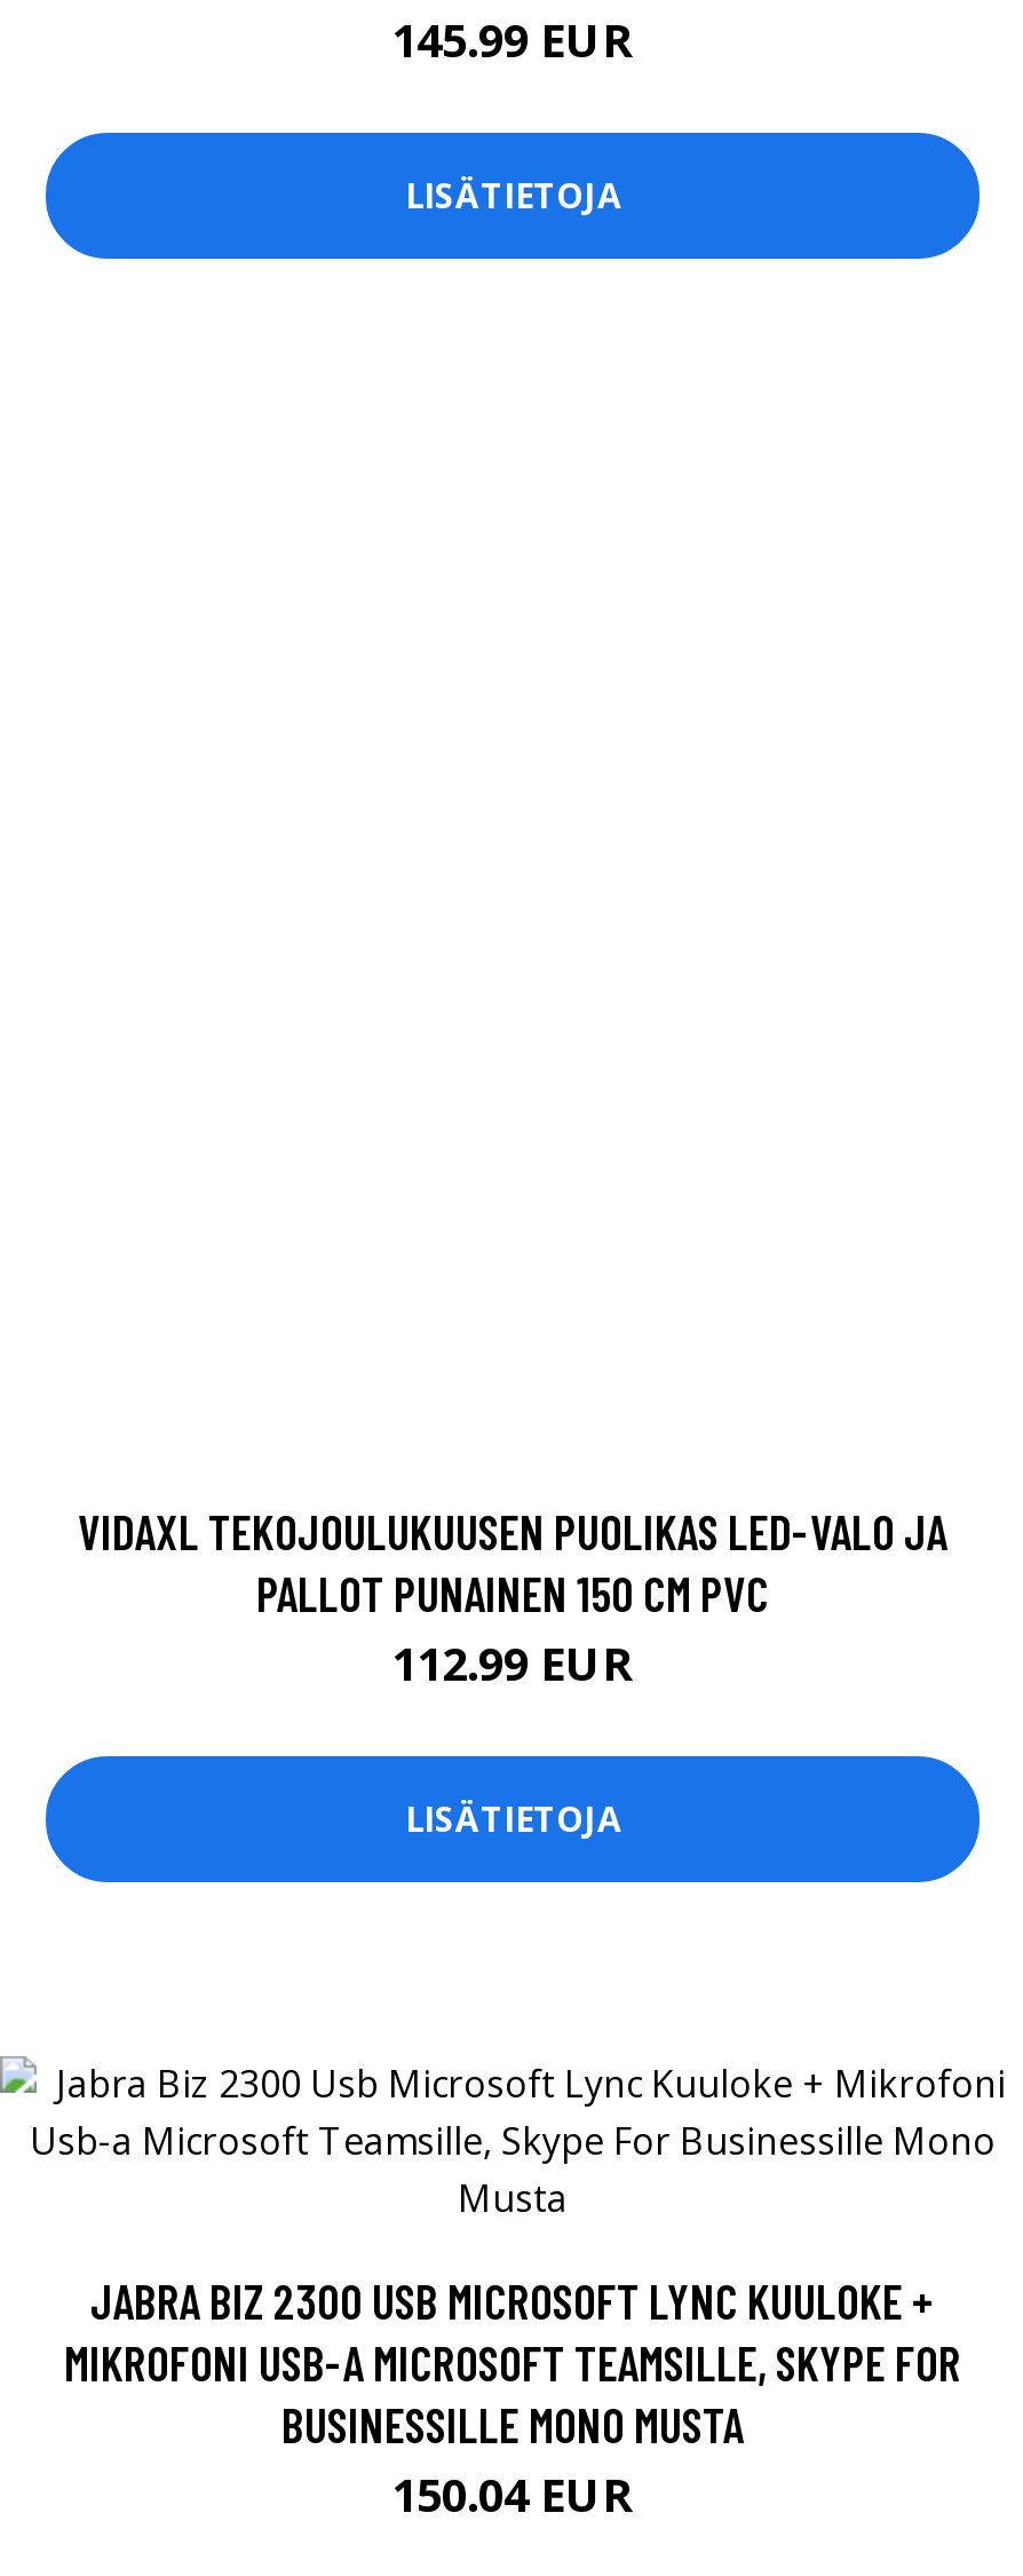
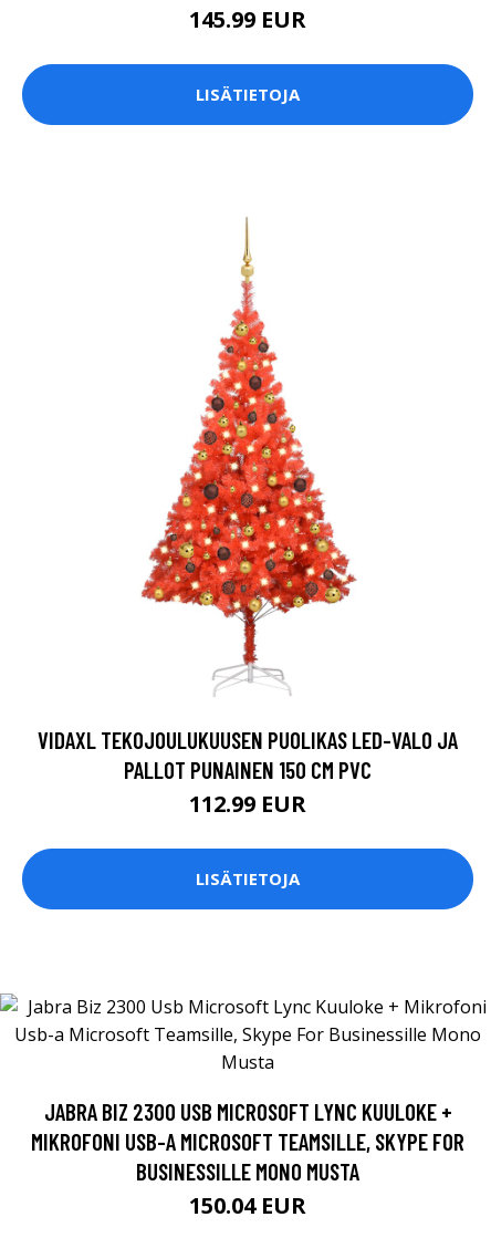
none -> [140,217,357,696] [image]

